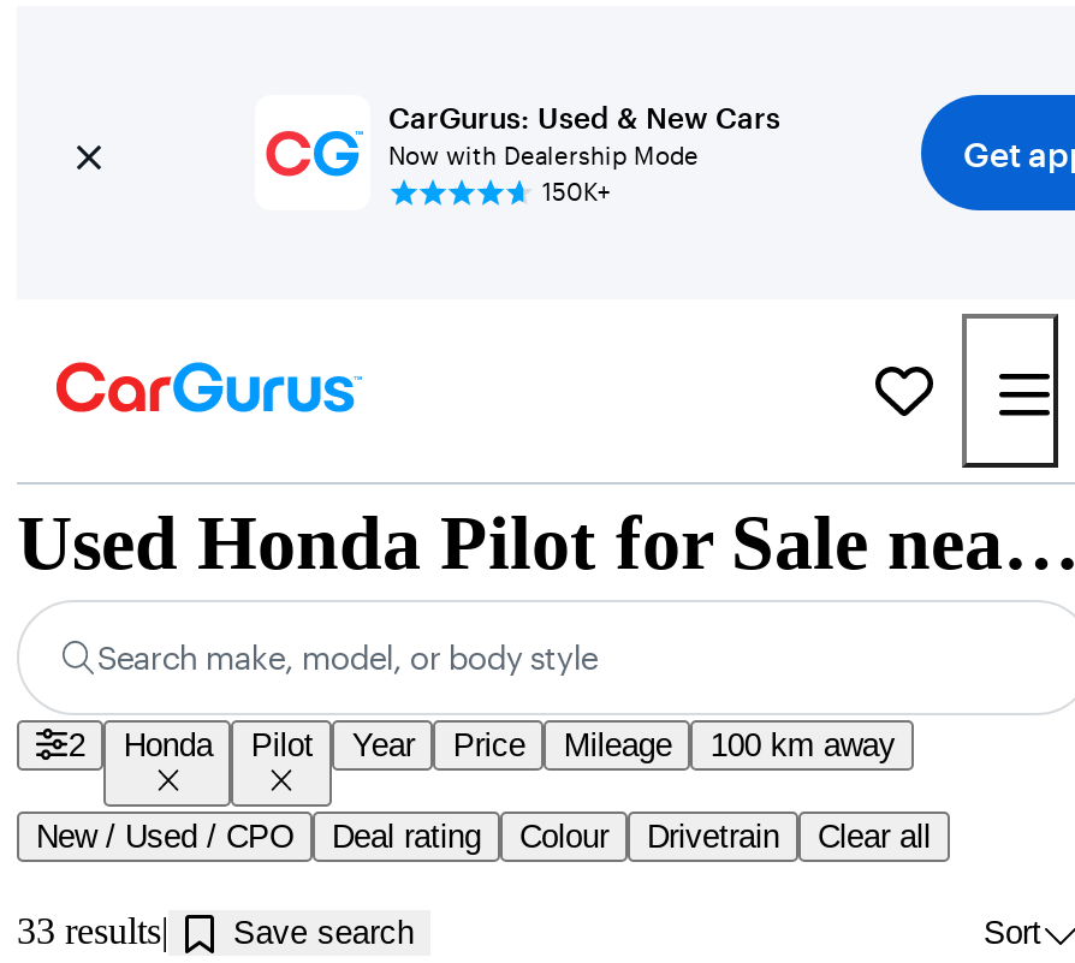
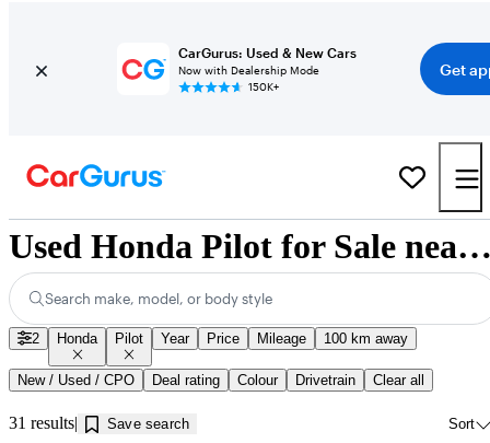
[17,910,414,951] 33 results Save search -> [9,413,189,432] 31 results Save search

